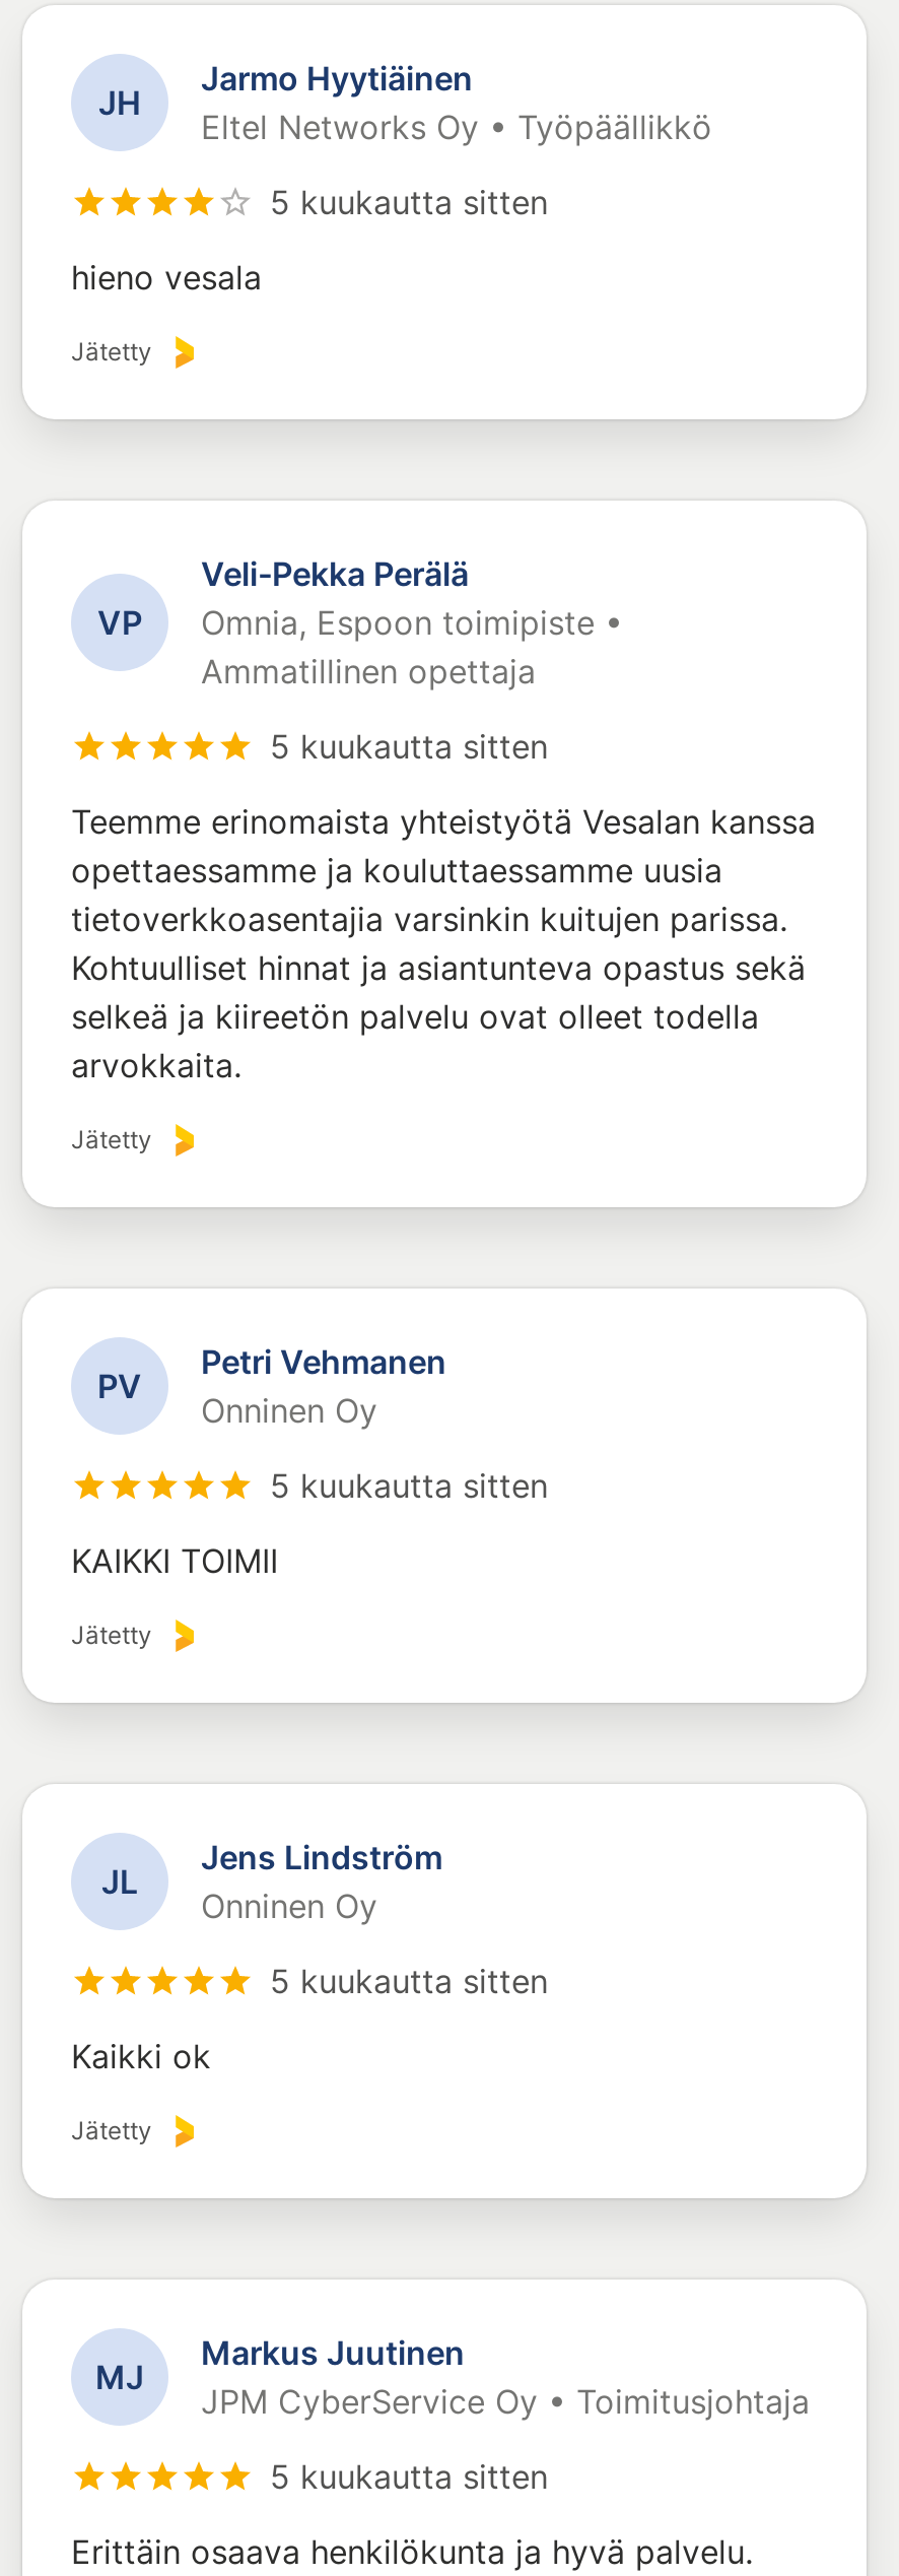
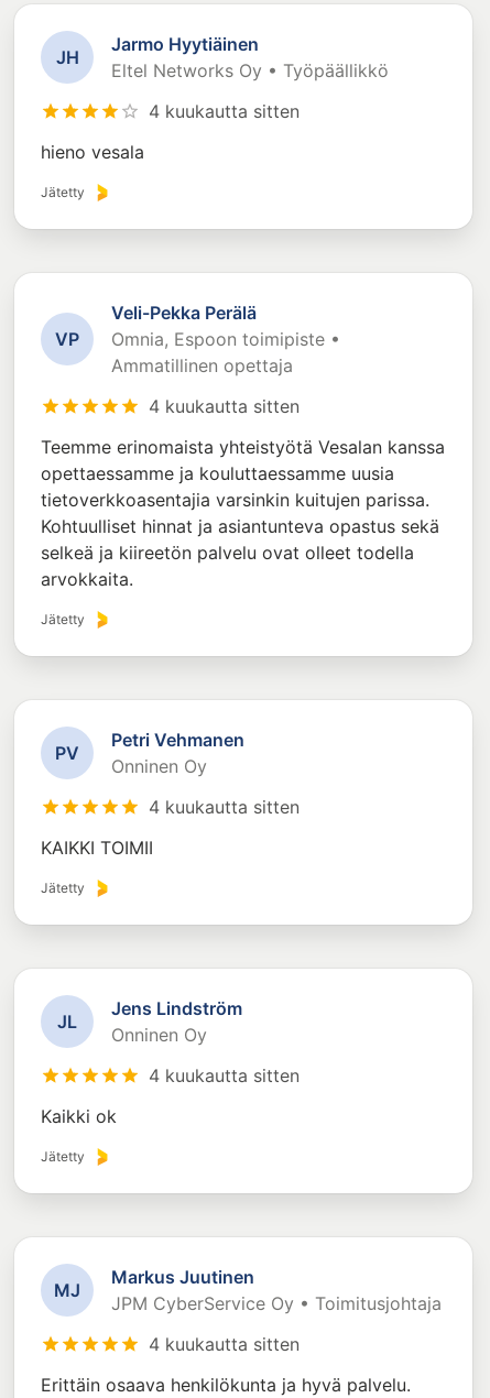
[270,181,548,222] 5 kuukautta sitten -> [149,100,300,122] 4 kuukautta sitten
[270,726,548,766] 5 kuukautta sitten -> [149,395,300,417] 4 kuukautta sitten
[270,1465,548,1505] 5 kuukautta sitten -> [149,796,300,818] 4 kuukautta sitten
[270,1960,548,2001] 5 kuukautta sitten -> [149,1064,300,1086] 4 kuukautta sitten
[270,2456,548,2496] 5 kuukautta sitten -> [149,1333,300,1355] 4 kuukautta sitten

